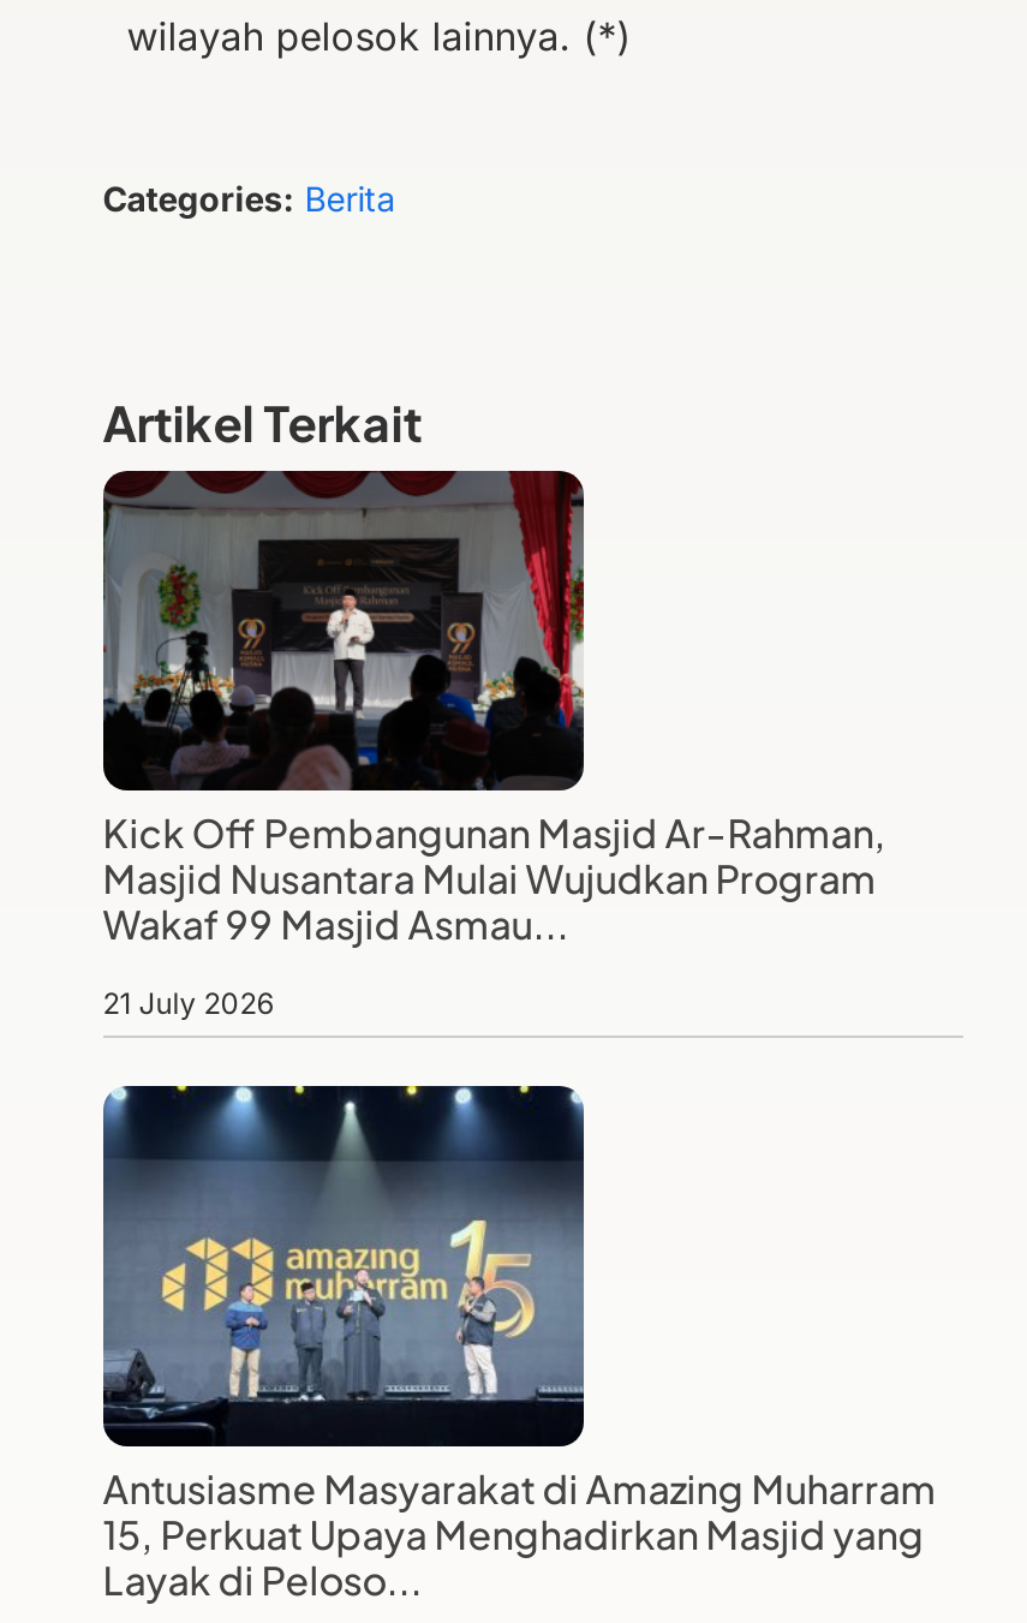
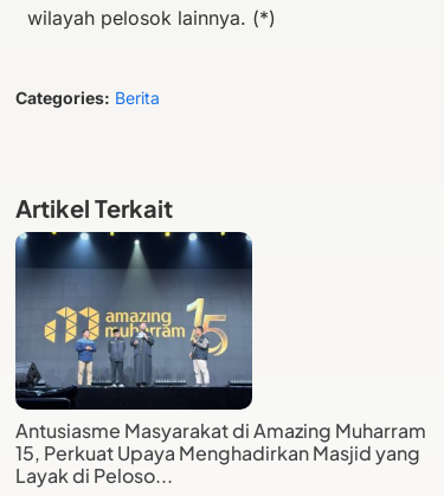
[101,469,886,1021] [image] | Kick Off Pembangunan Masjid Ar-Rahman, | Masjid Nusantara Mulai Wujudkan Program | Wakaf 99 Masjid Asmau... | 21 July 2026 -> none

